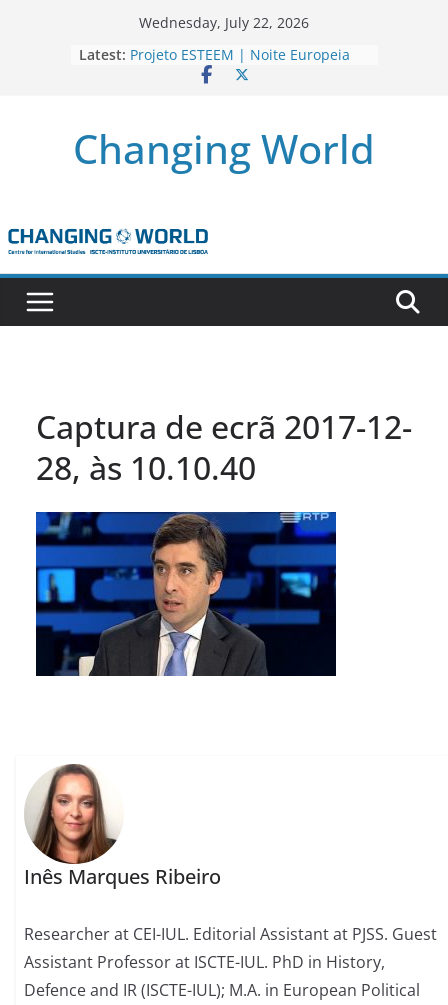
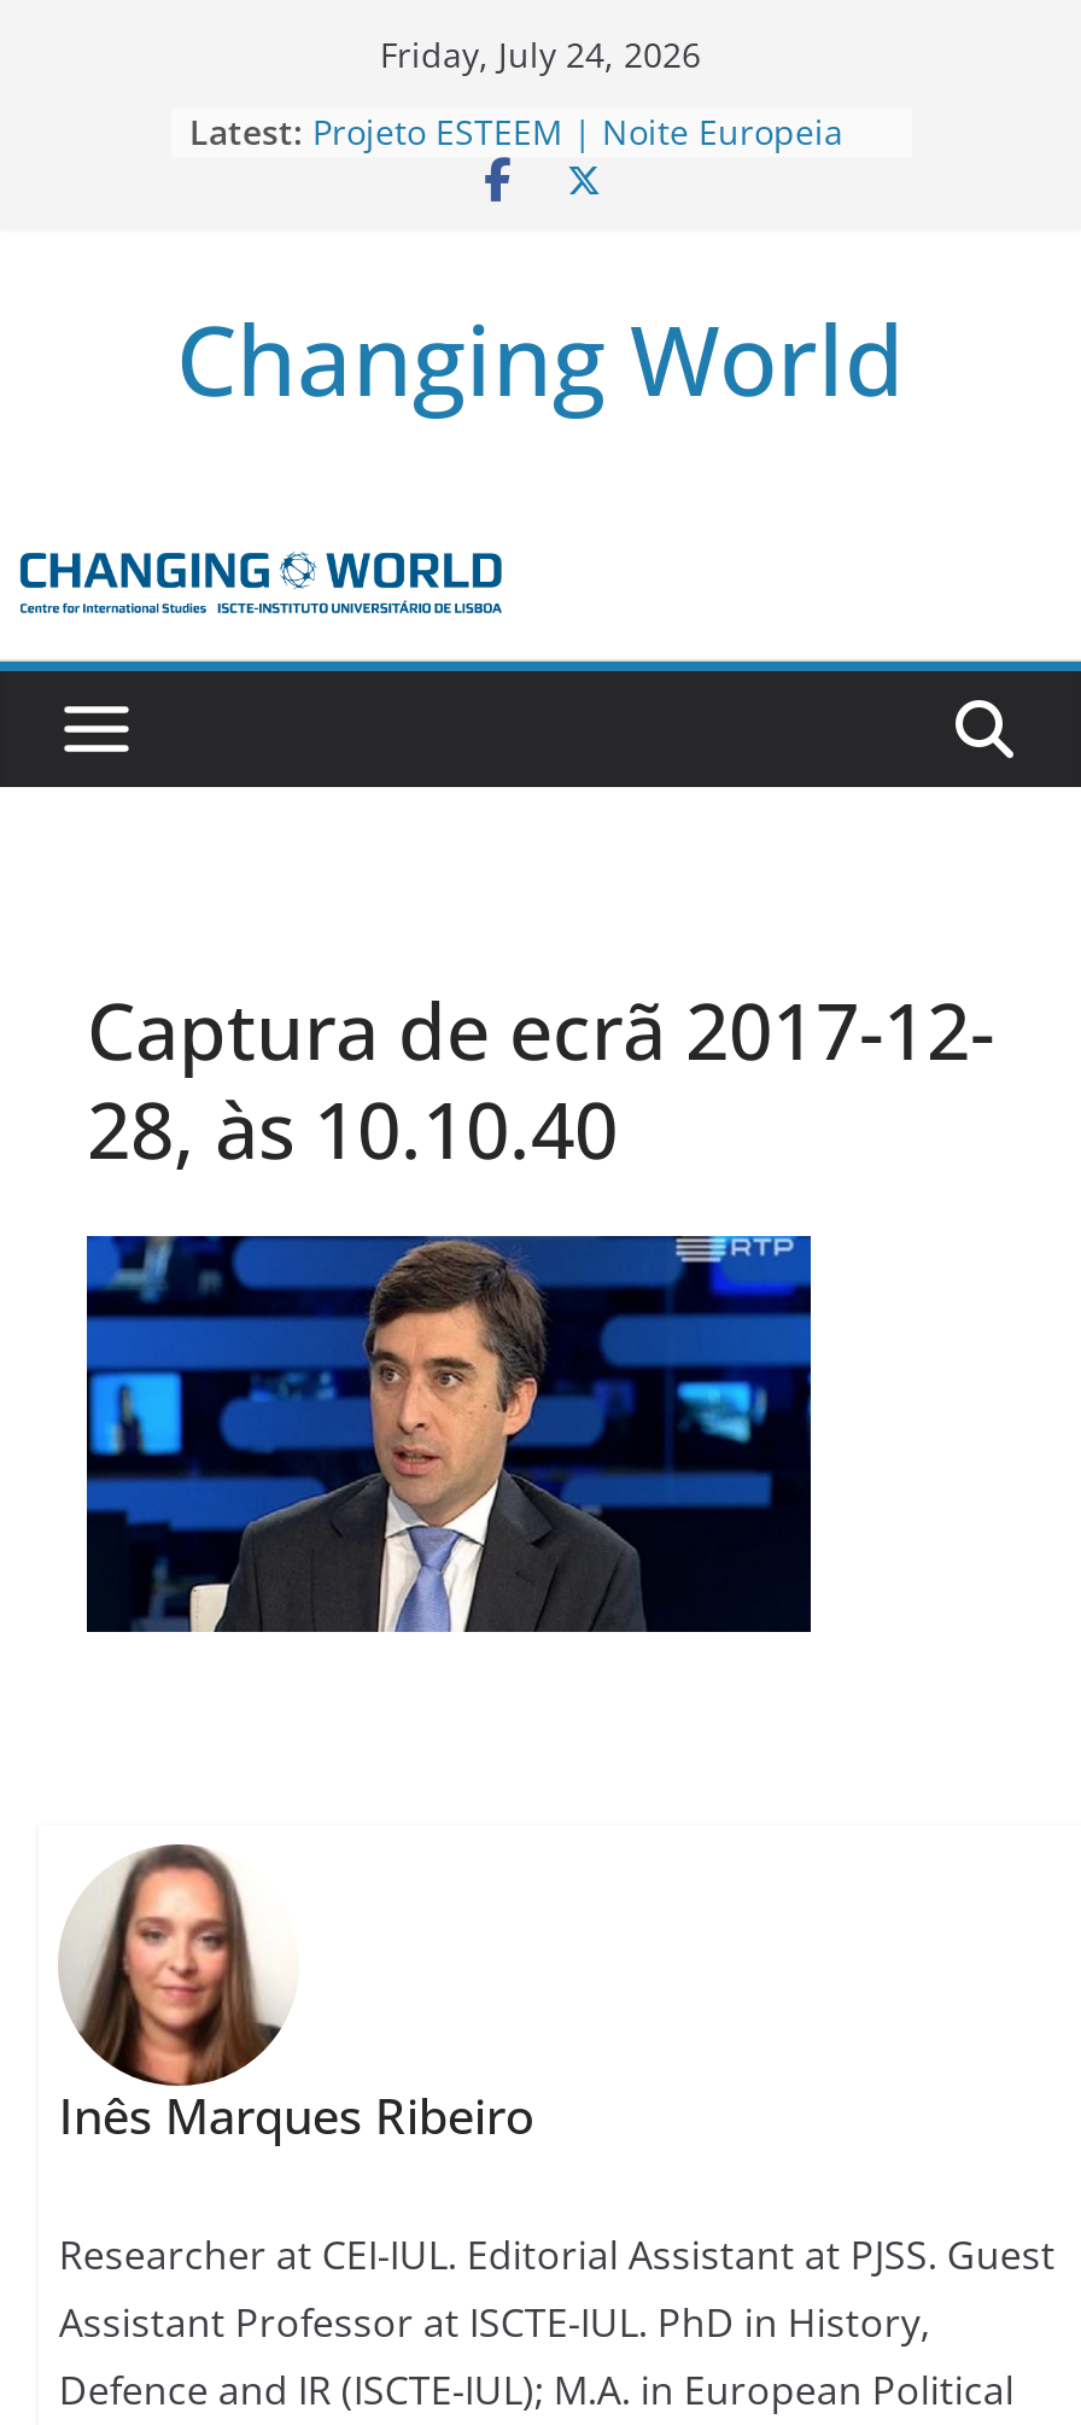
[139,13,309,32] Wednesday, July 22, 2026 -> [380,31,701,77] Friday, July 24, 2026

